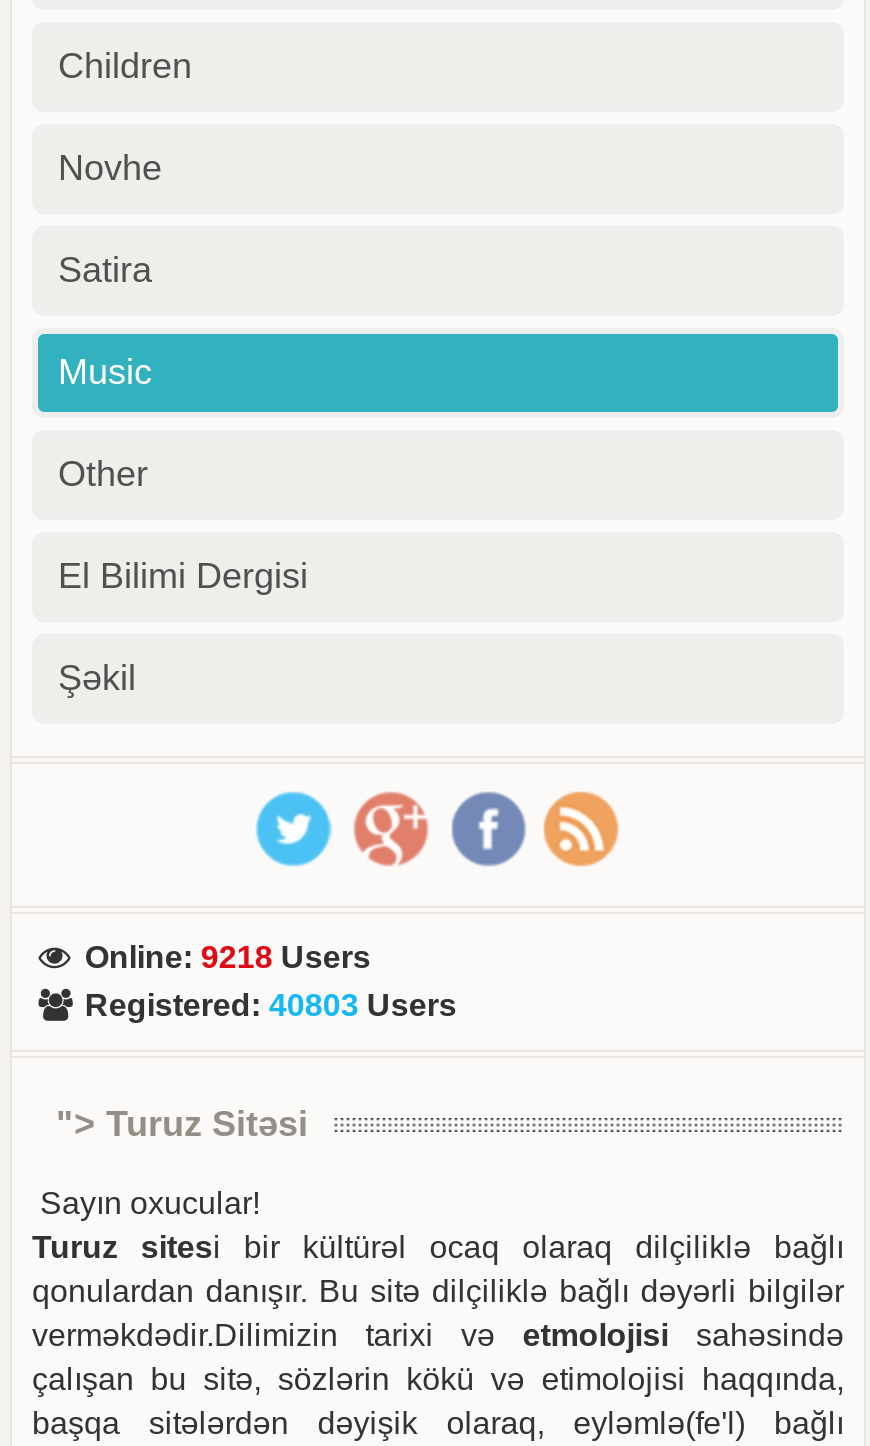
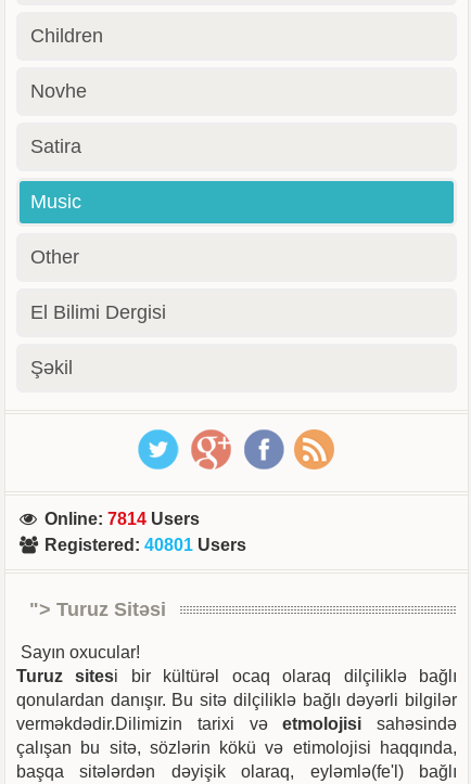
[85,941,371,975] Online: 9218 Users -> [45,510,200,528] Online: 7814 Users
[85,989,457,1023] Registered: 40803 Users -> [45,536,247,554] Registered: 40801 Users

